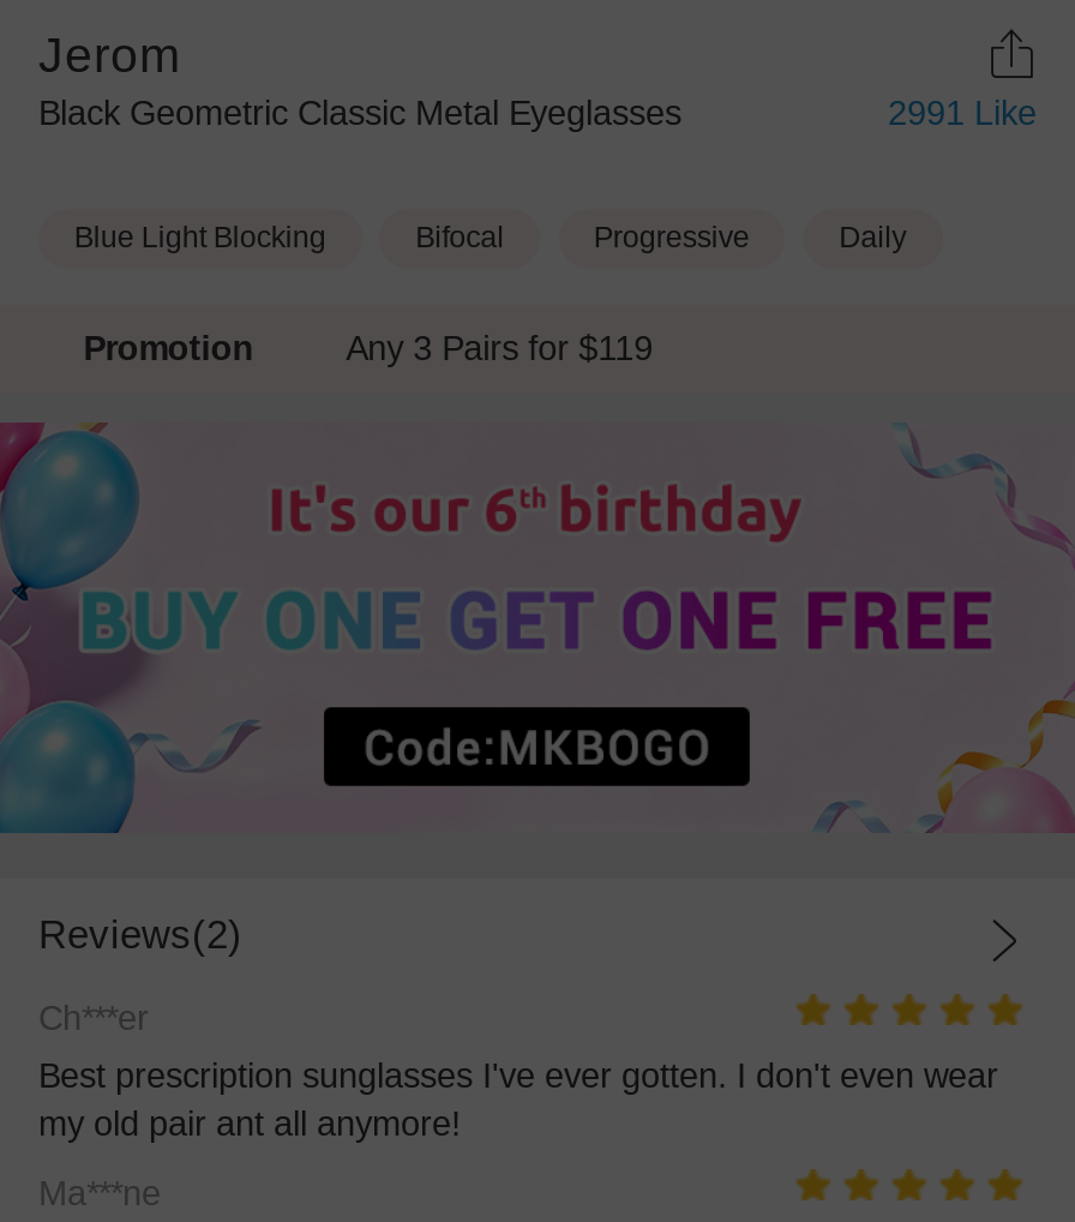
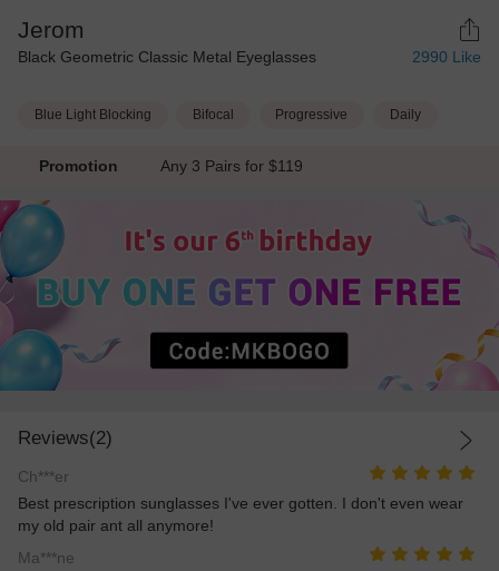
[888,95,1037,133] 2991 Like -> [412,48,481,66] 2990 Like

